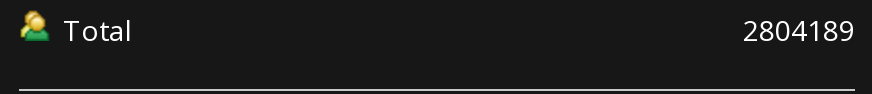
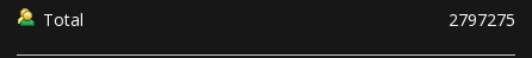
[743,12,855,50] 2804189 -> [449,9,515,31] 2797275

